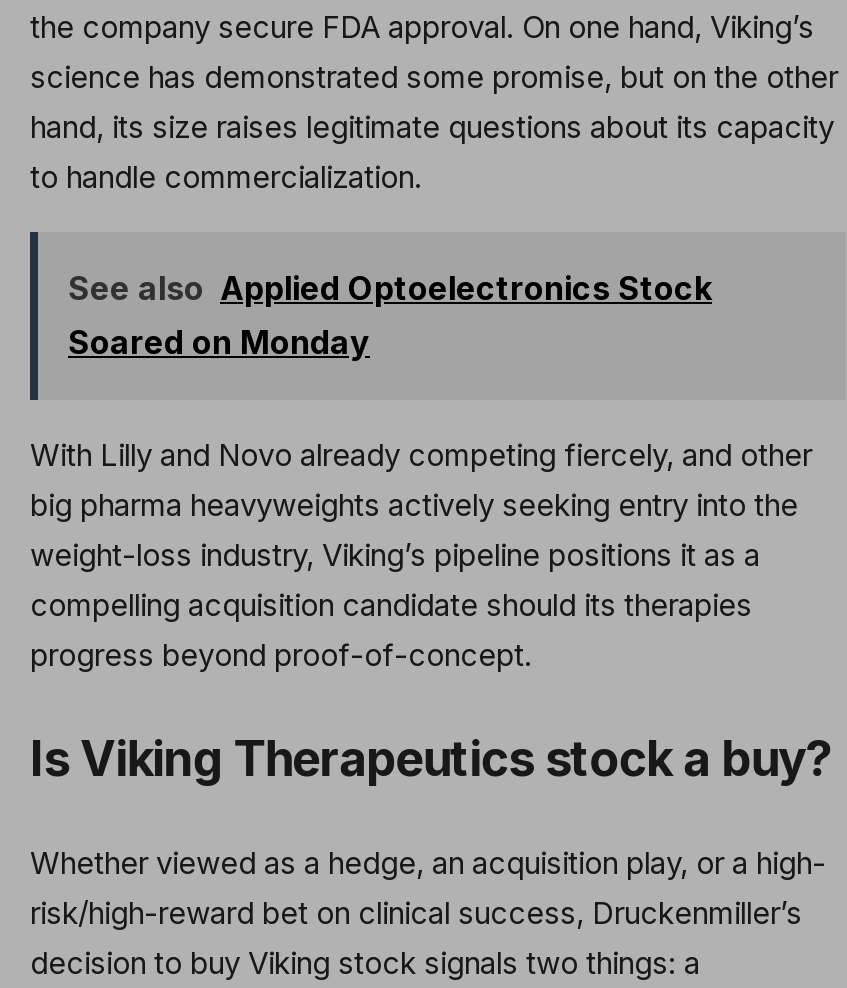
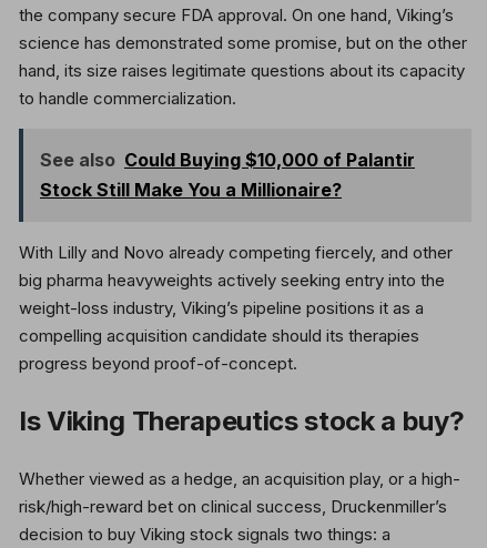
[68,268,712,362] See also Applied Optoelectronics Stock | Soared on Monday -> [40,149,415,201] See also Could Buying $10,000 of Palantir | Stock Still Make You a Millionaire?

